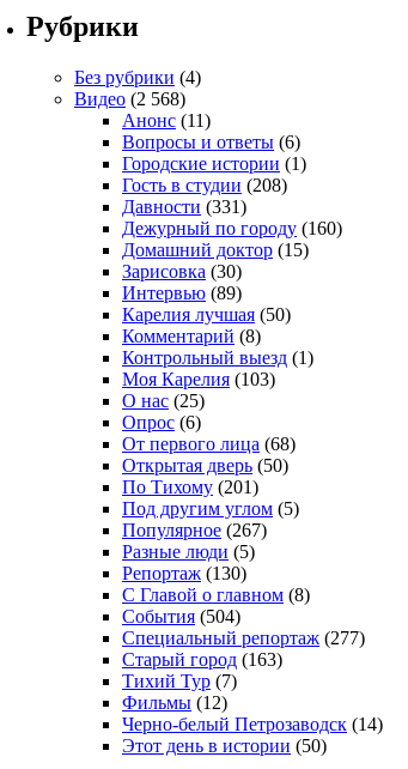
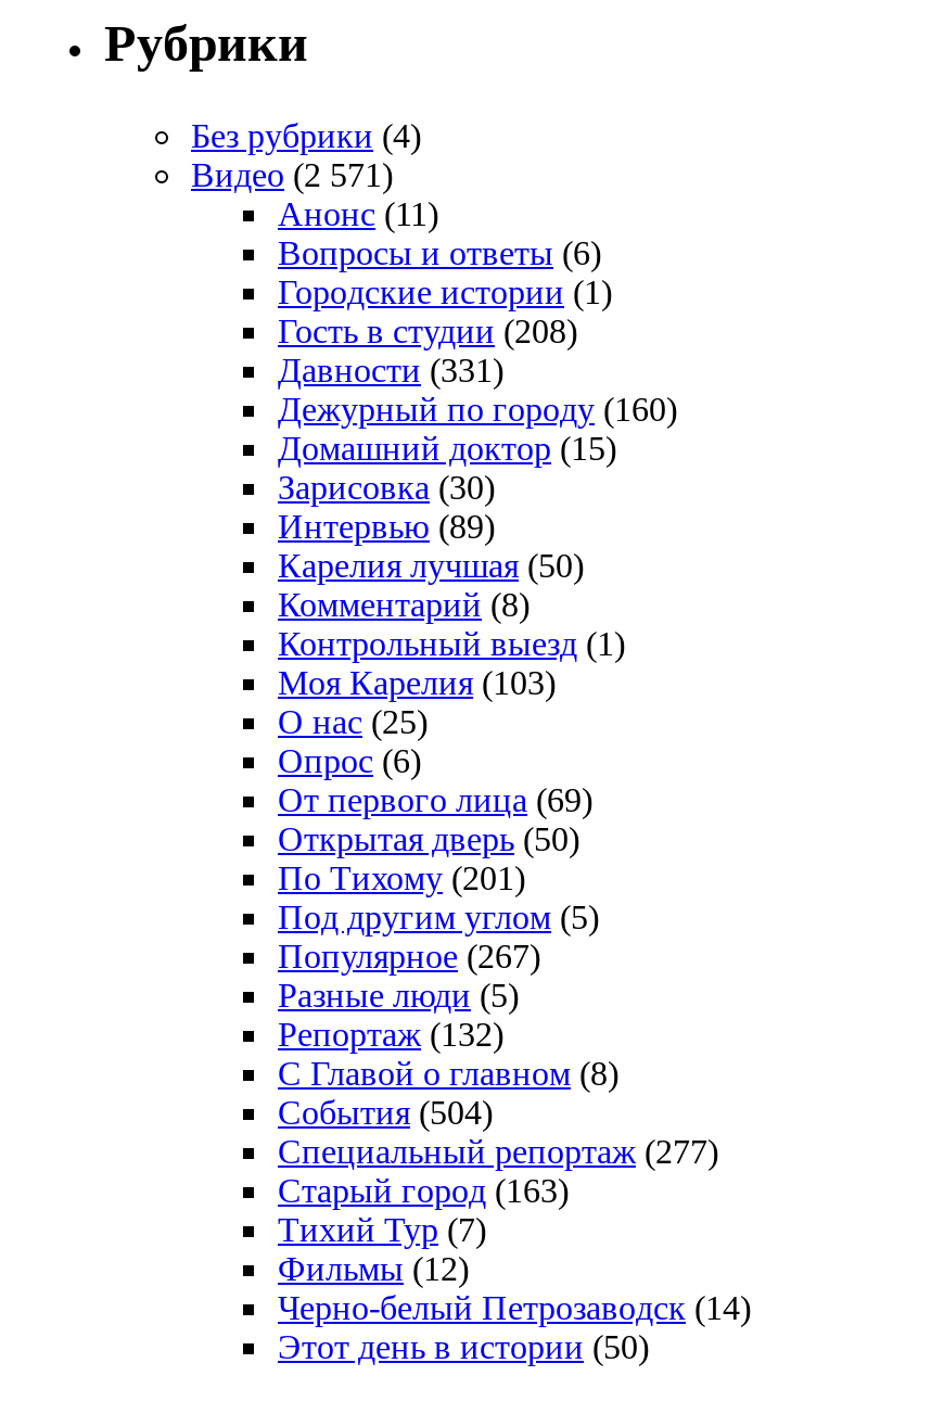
[74,88,185,109] Видео (2 568) -> [191,156,393,193] Видео (2 571)
[122,433,296,454] От первого лица (68) -> [278,781,592,818] От первого лица (69)
[122,563,246,583] Репортаж (130) -> [278,1015,503,1052] Репортаж (132)

